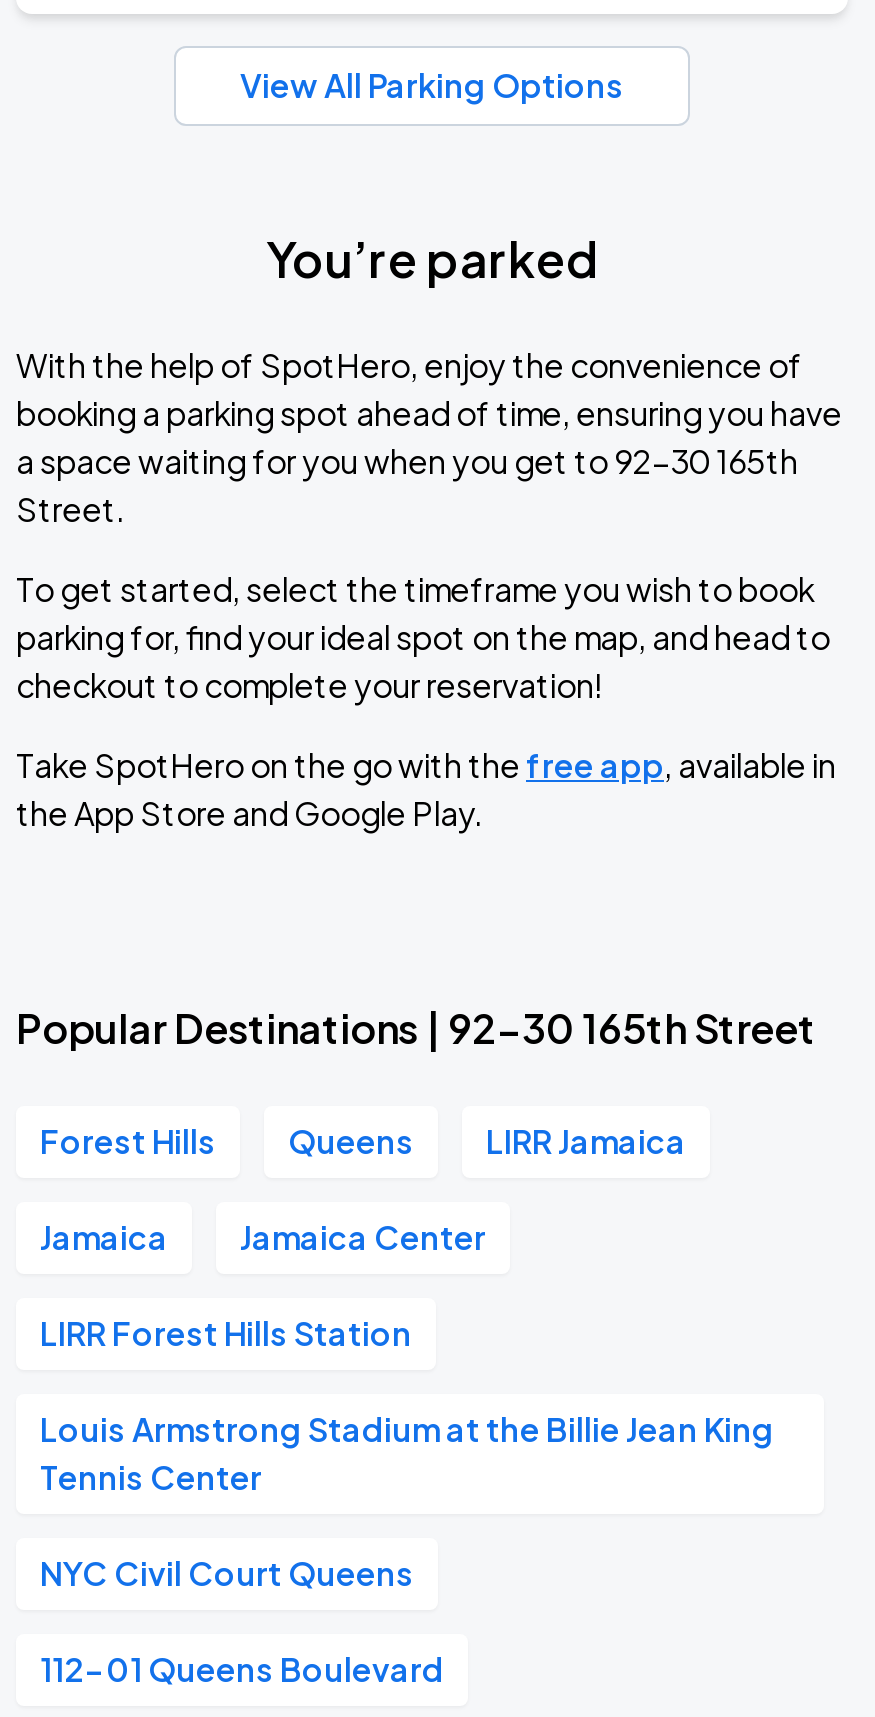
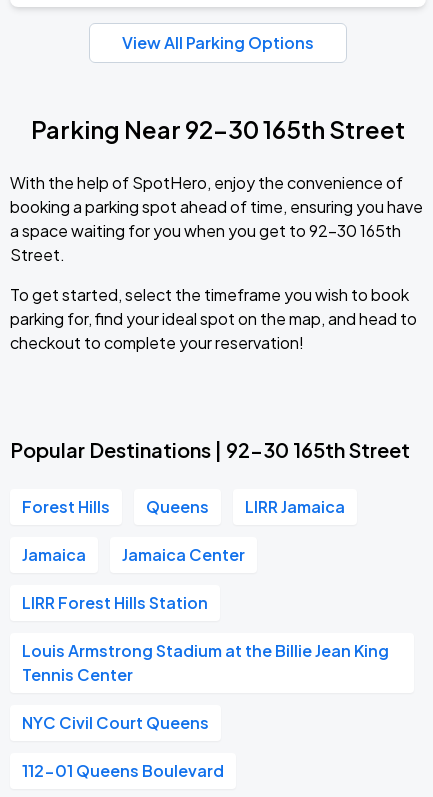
[266,228,598,288] You’re parked -> [31,114,405,144] Parking Near 92-30 165th Street
[16,744,836,834] Take SpotHero on the go with the free app, available in | the App Store and Google Play. -> none

